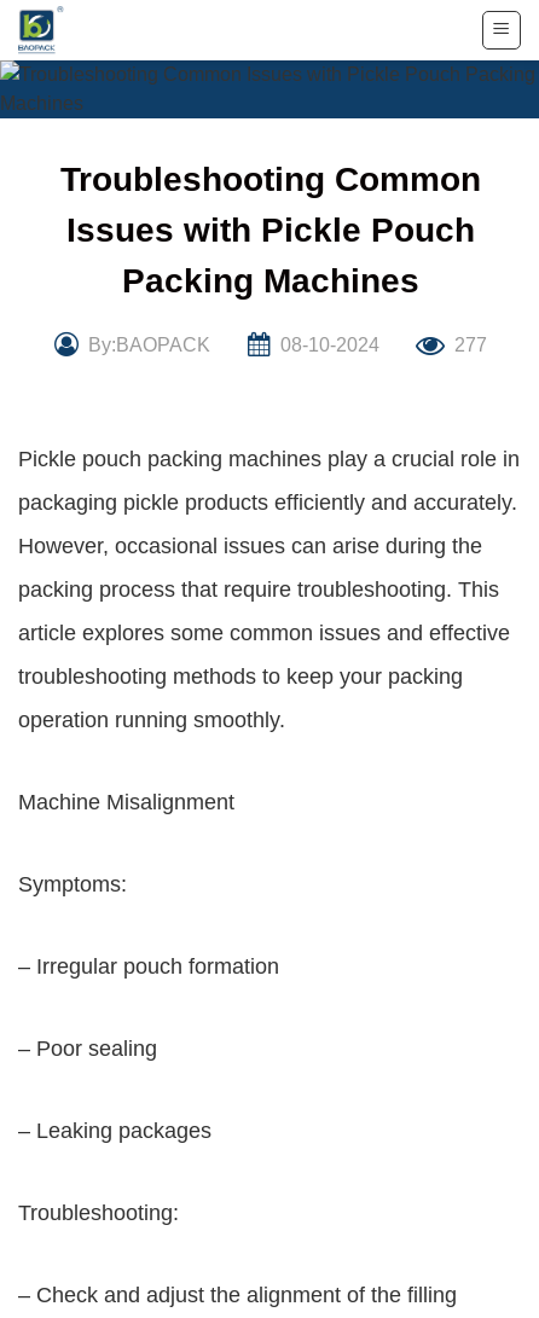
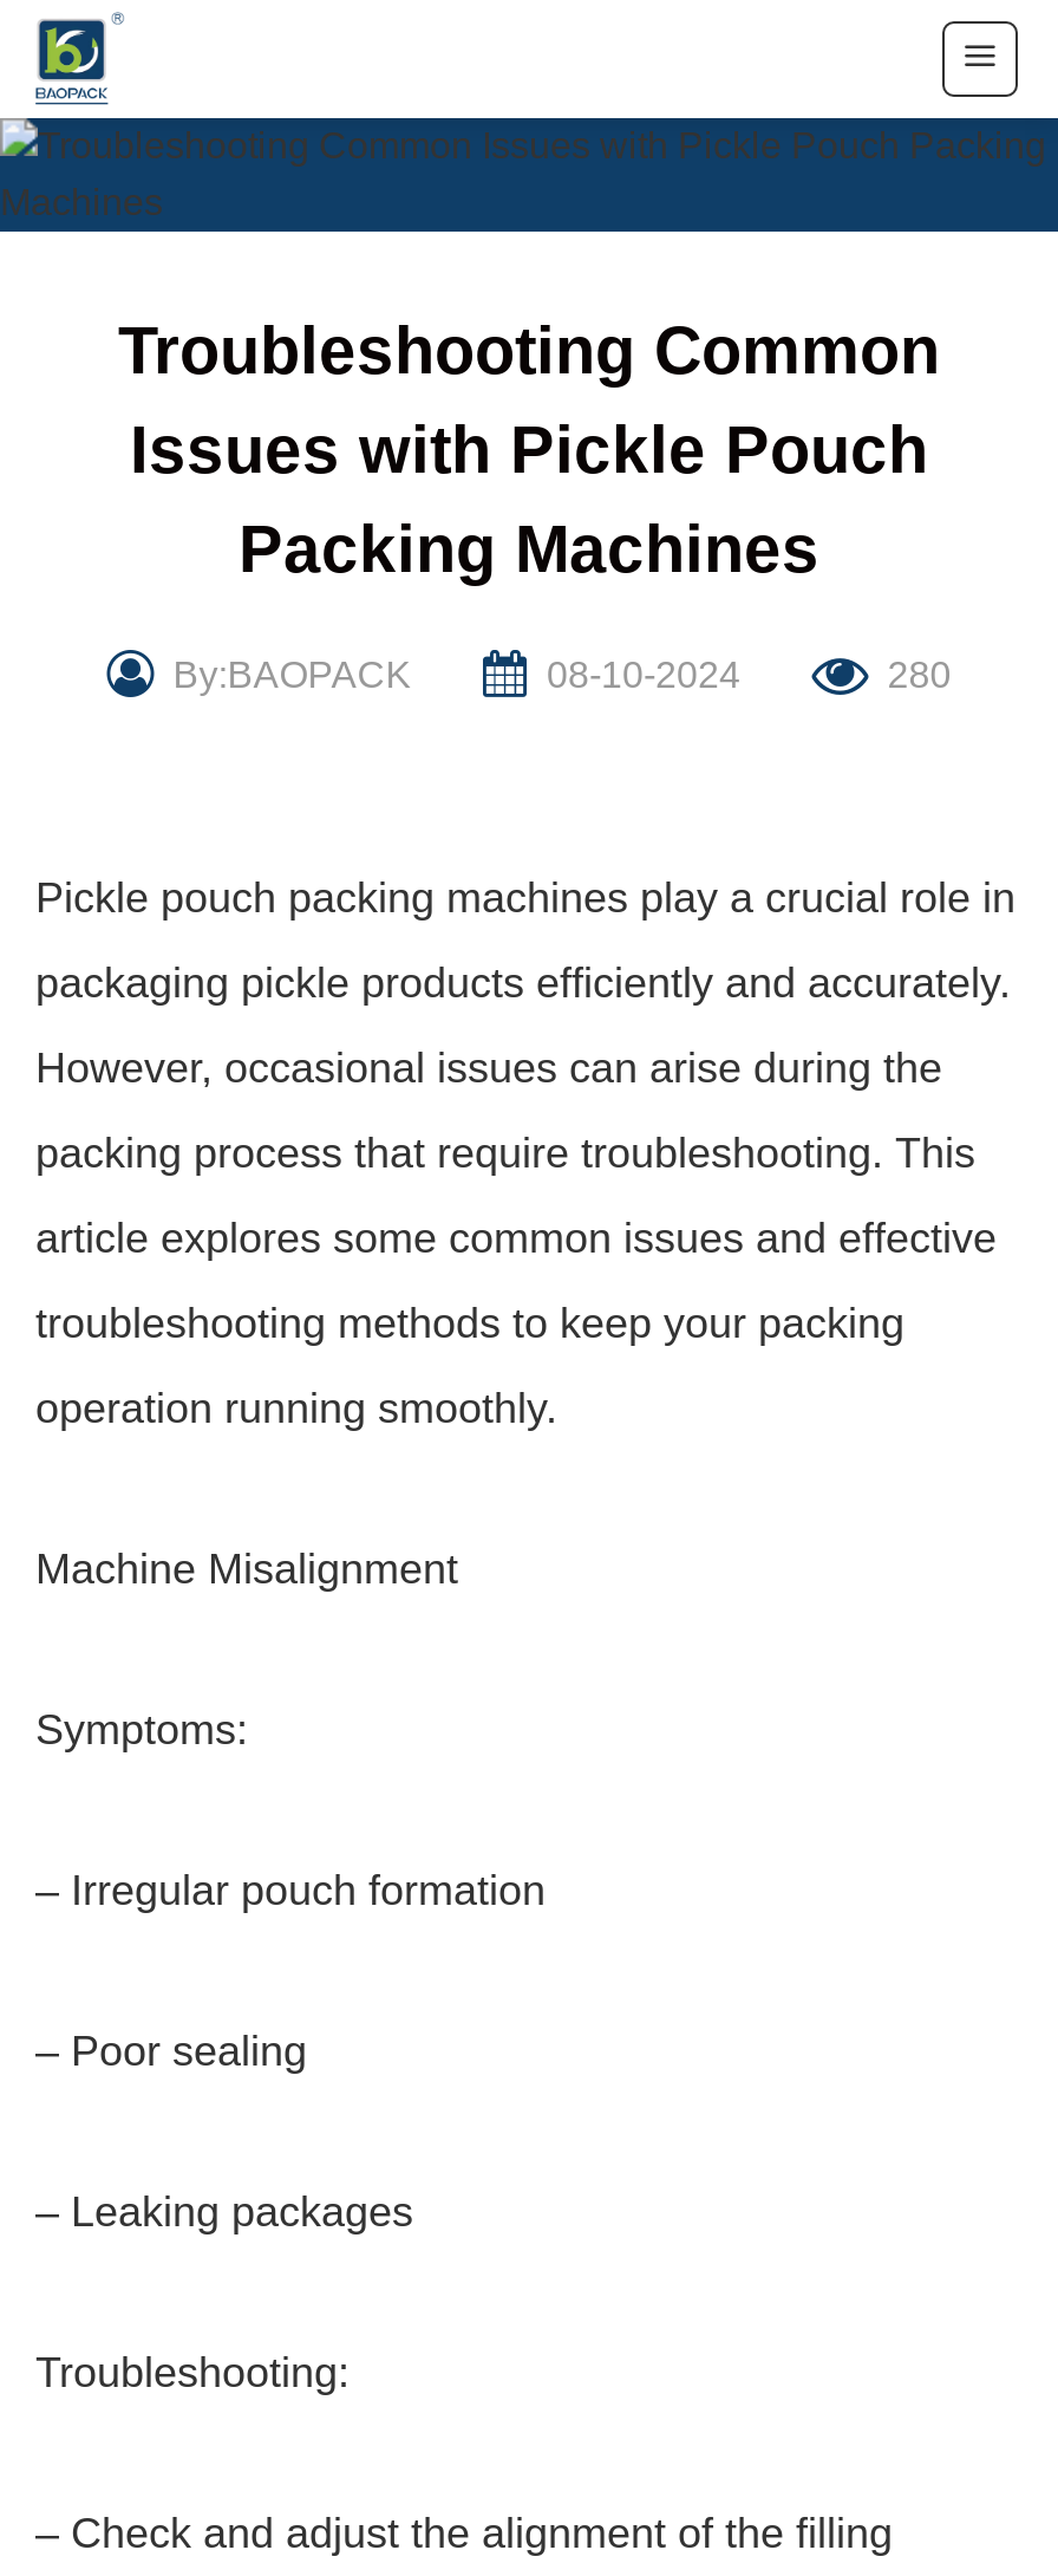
[454,335,487,355] 277 -> [887,655,951,695] 280

